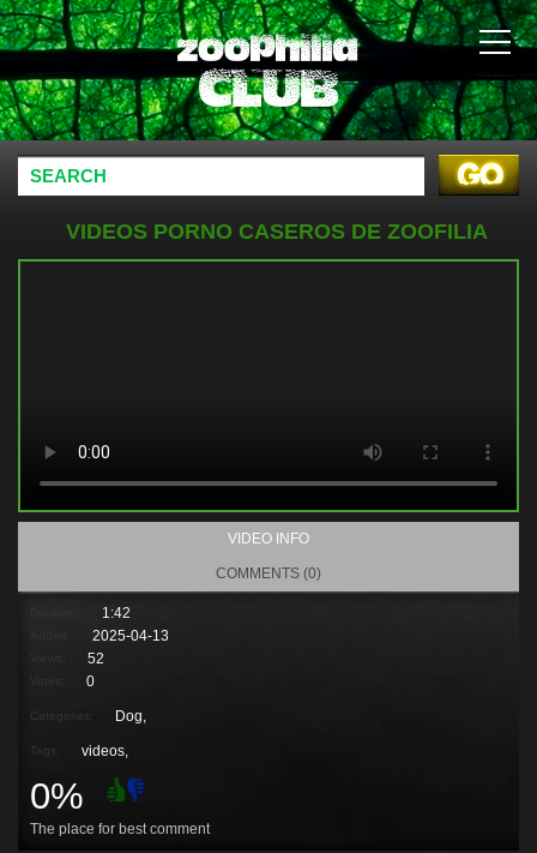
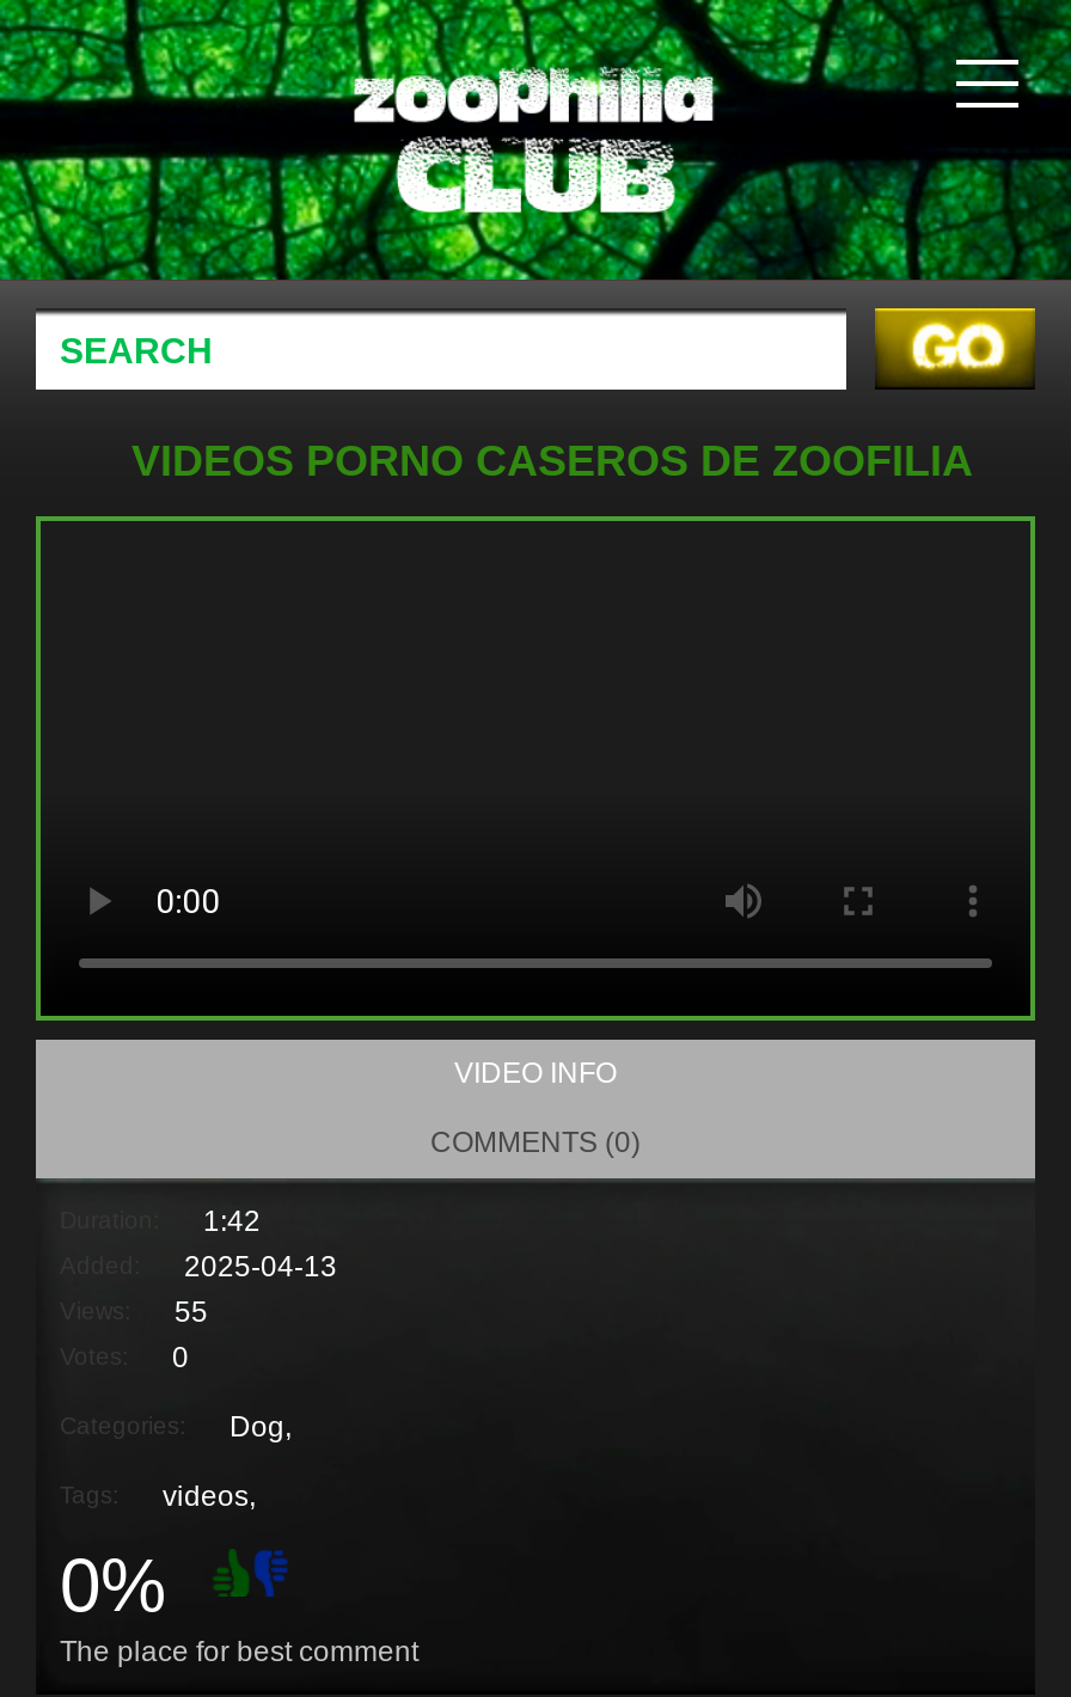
[88,650,104,667] 52 -> [175,1295,208,1329] 55

